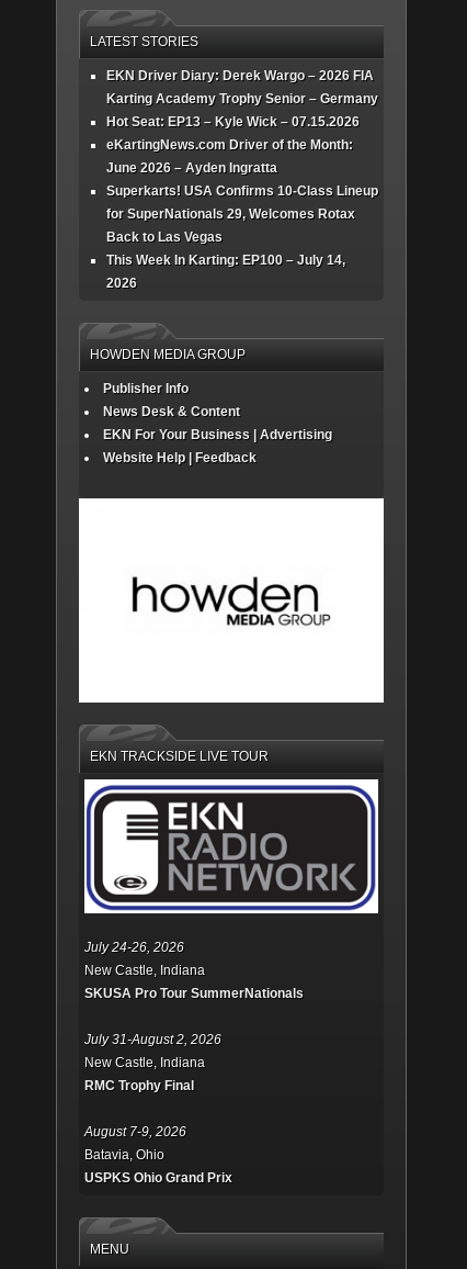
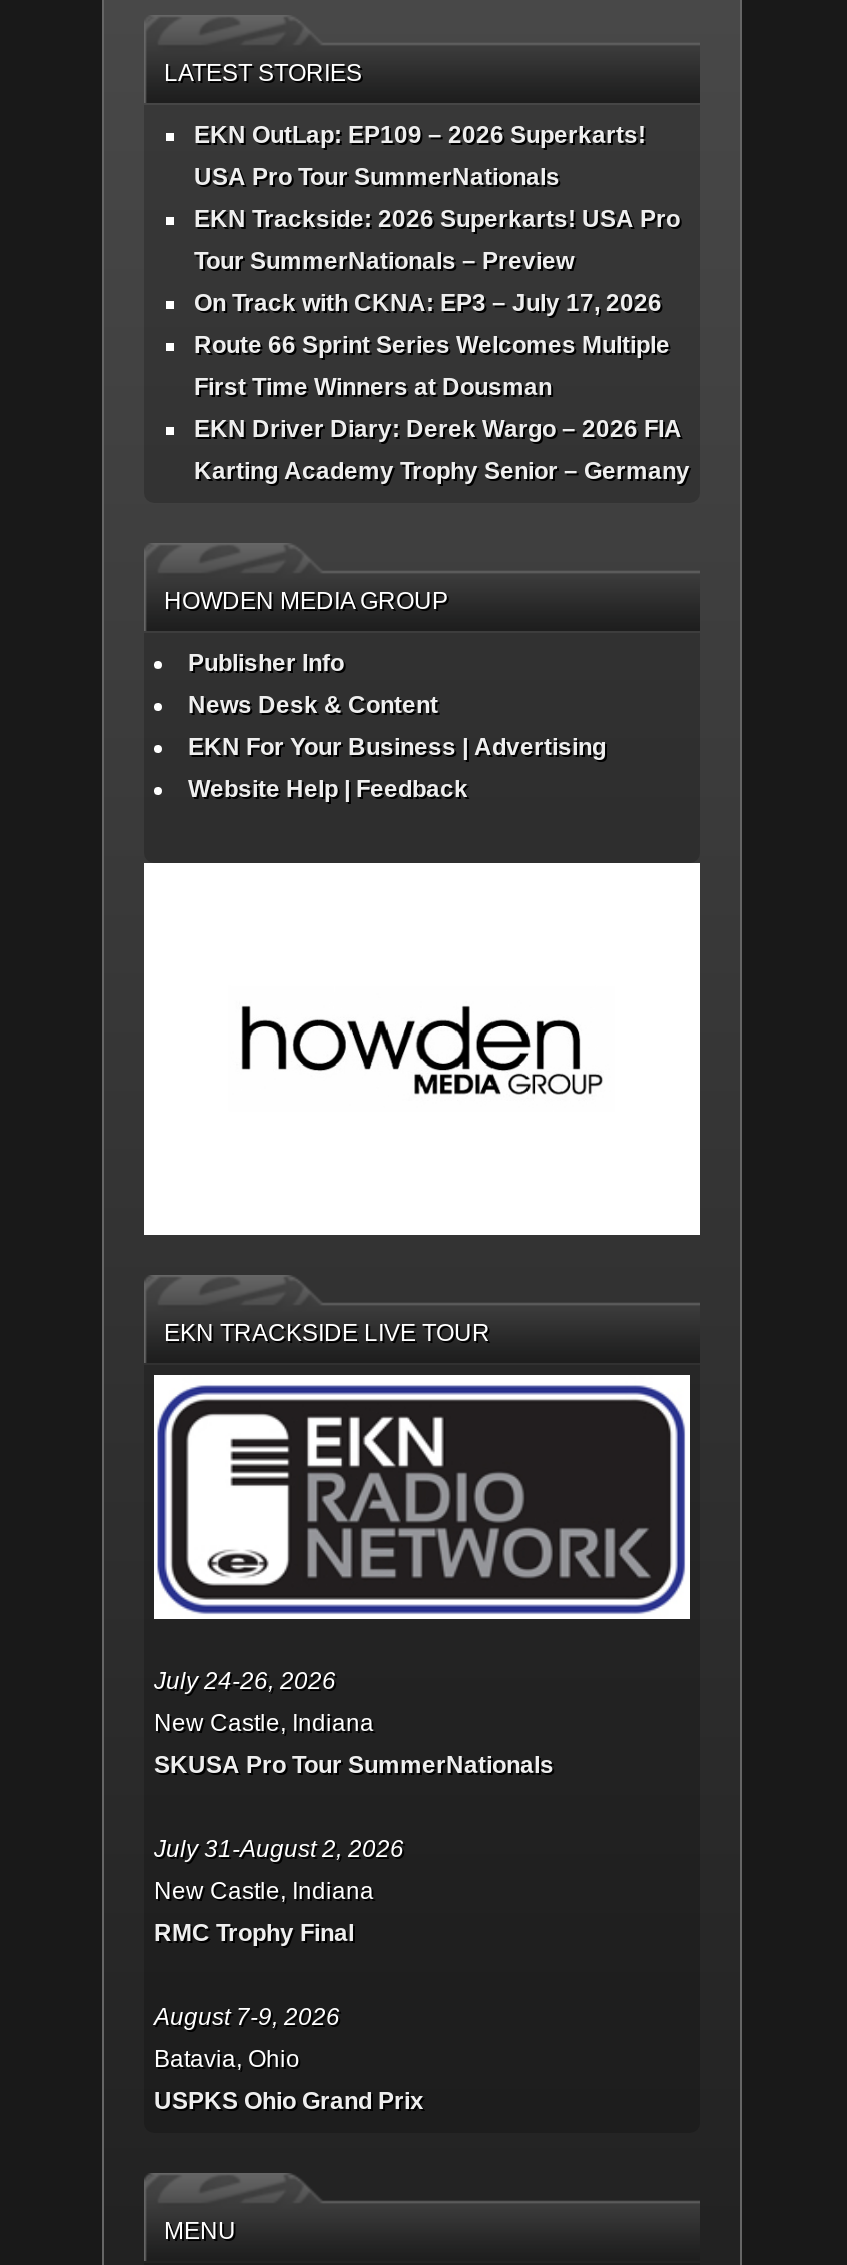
none -> [194,122,680,402] EKN OutLap: EP109 – 2026 Superkarts! | USA Pro Tour SummerNationals | EKN Trackside: 2026 Superkarts! USA Pro | Tour SummerNationals – Preview | On Track with CKNA: EP3 – July 17, 2026 | Route 66 Sprint Series Welcomes Multiple | First Time Winners at Dousman
moved [106,68,378,107] -> [194,416,690,486]: EKN Driver Diary: Derek Wargo – 2026 FIA | Karting Academy Trophy Senior – Germany
[106,115,378,291] Hot Seat: EP13 – Kyle Wick – 07.15.2026 | eKartingNews.com Driver of the Month: | June 2026 – Ayden Ingratta | Superkarts! USA Confirms 10-Class Lineup | for SuperNationals 29, Welcomes Rotax | Back to Las Vegas | This Week In Karting: EP100 – July 14, | 2026 -> none

